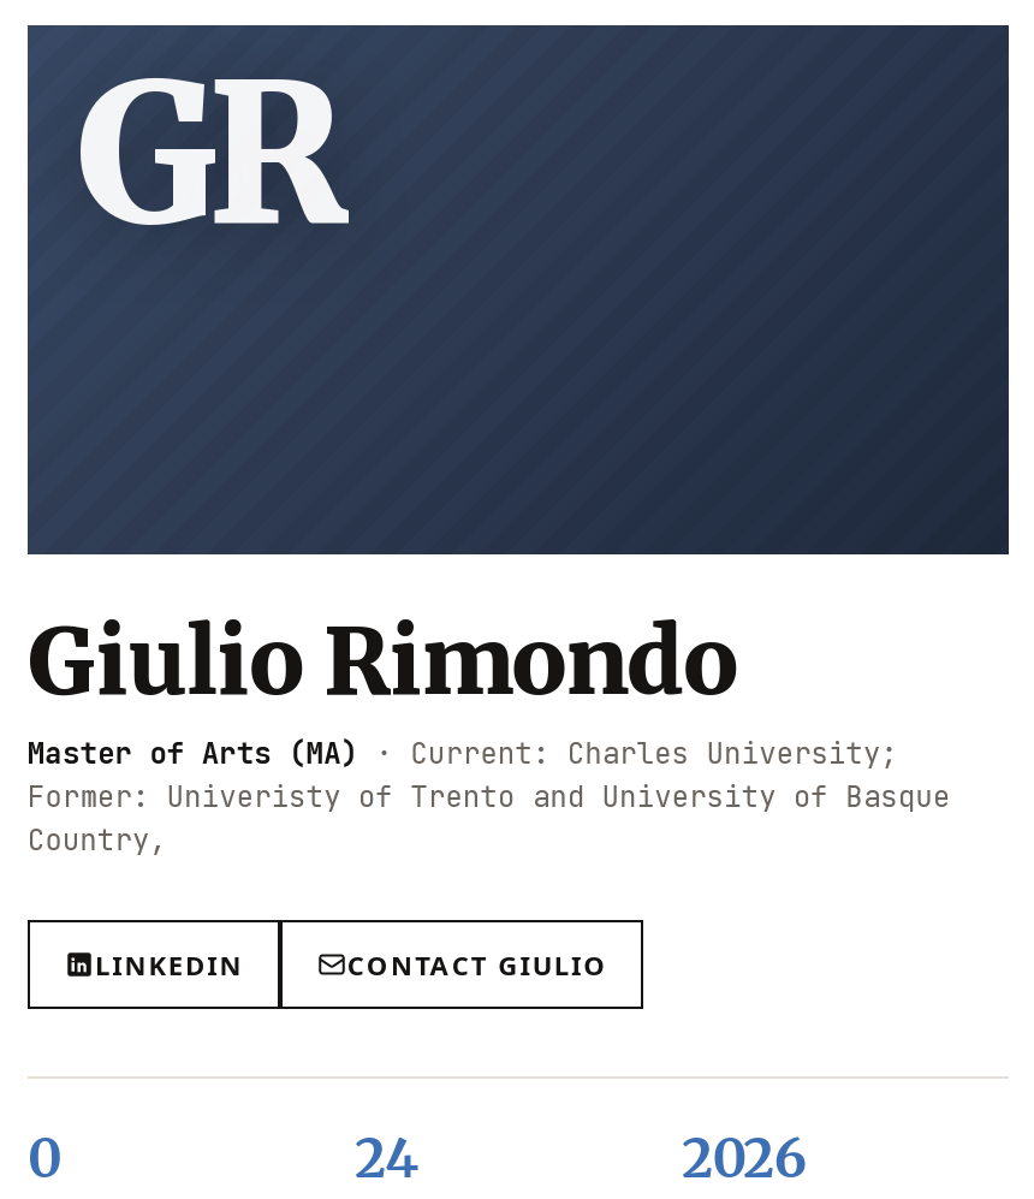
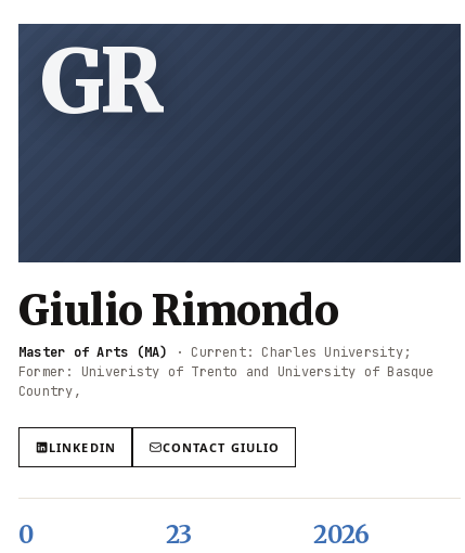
[355,1124,419,1192] 24 -> [166,519,191,550] 23

